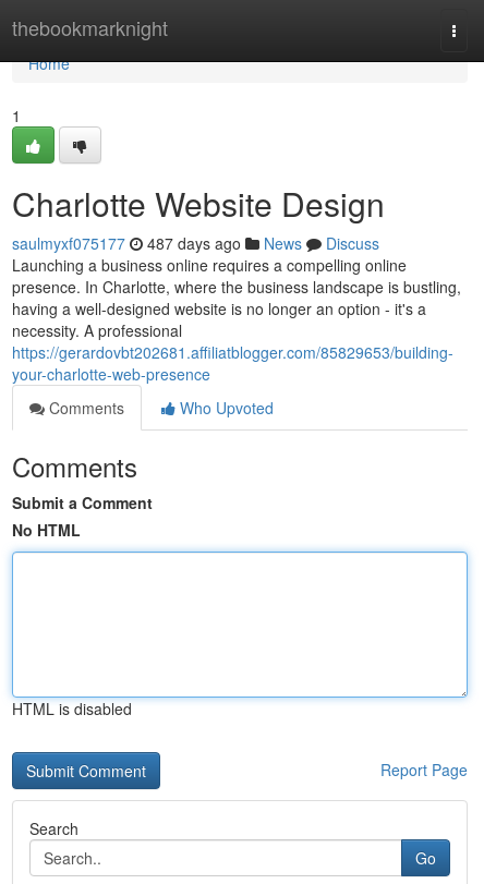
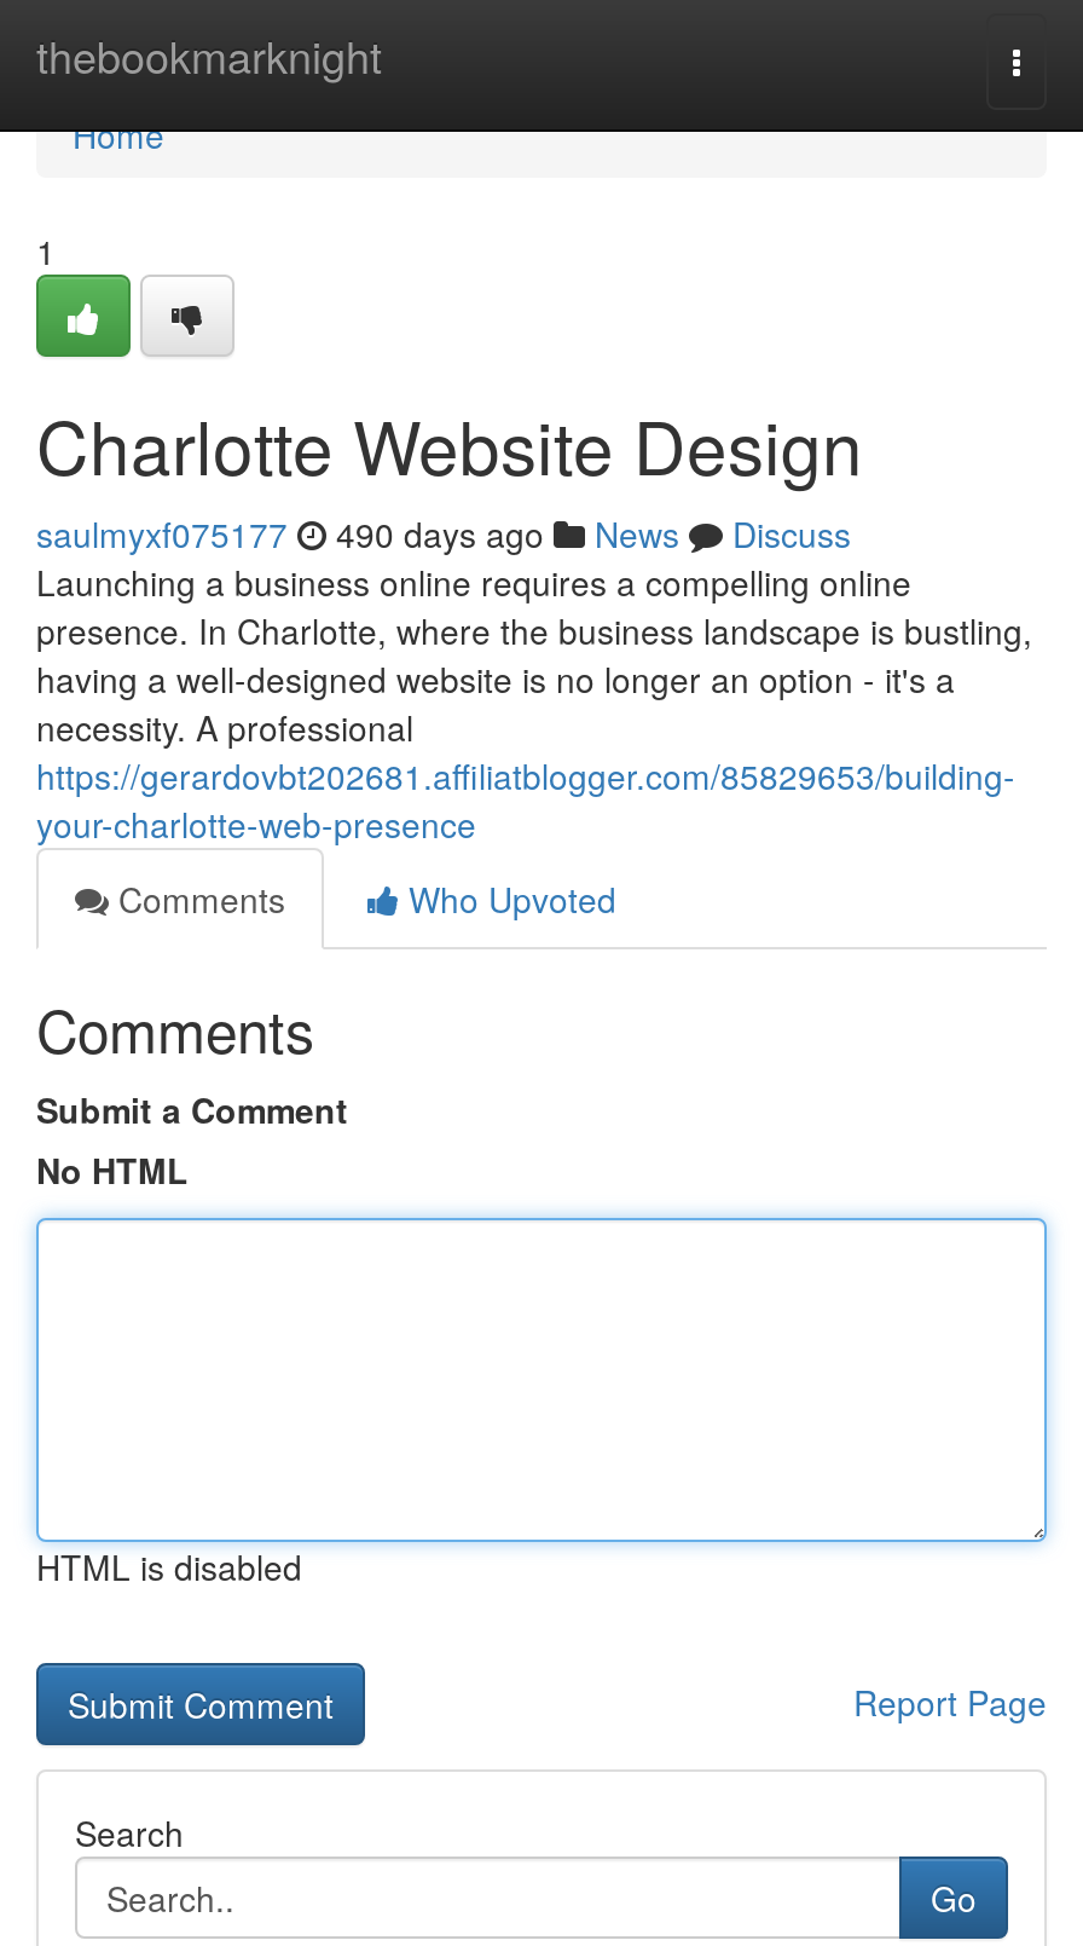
[12,232,379,254] saulmyxf075177 487 days ago News Discuss -> [36,509,851,558] saulmyxf075177 490 days ago News Discuss

